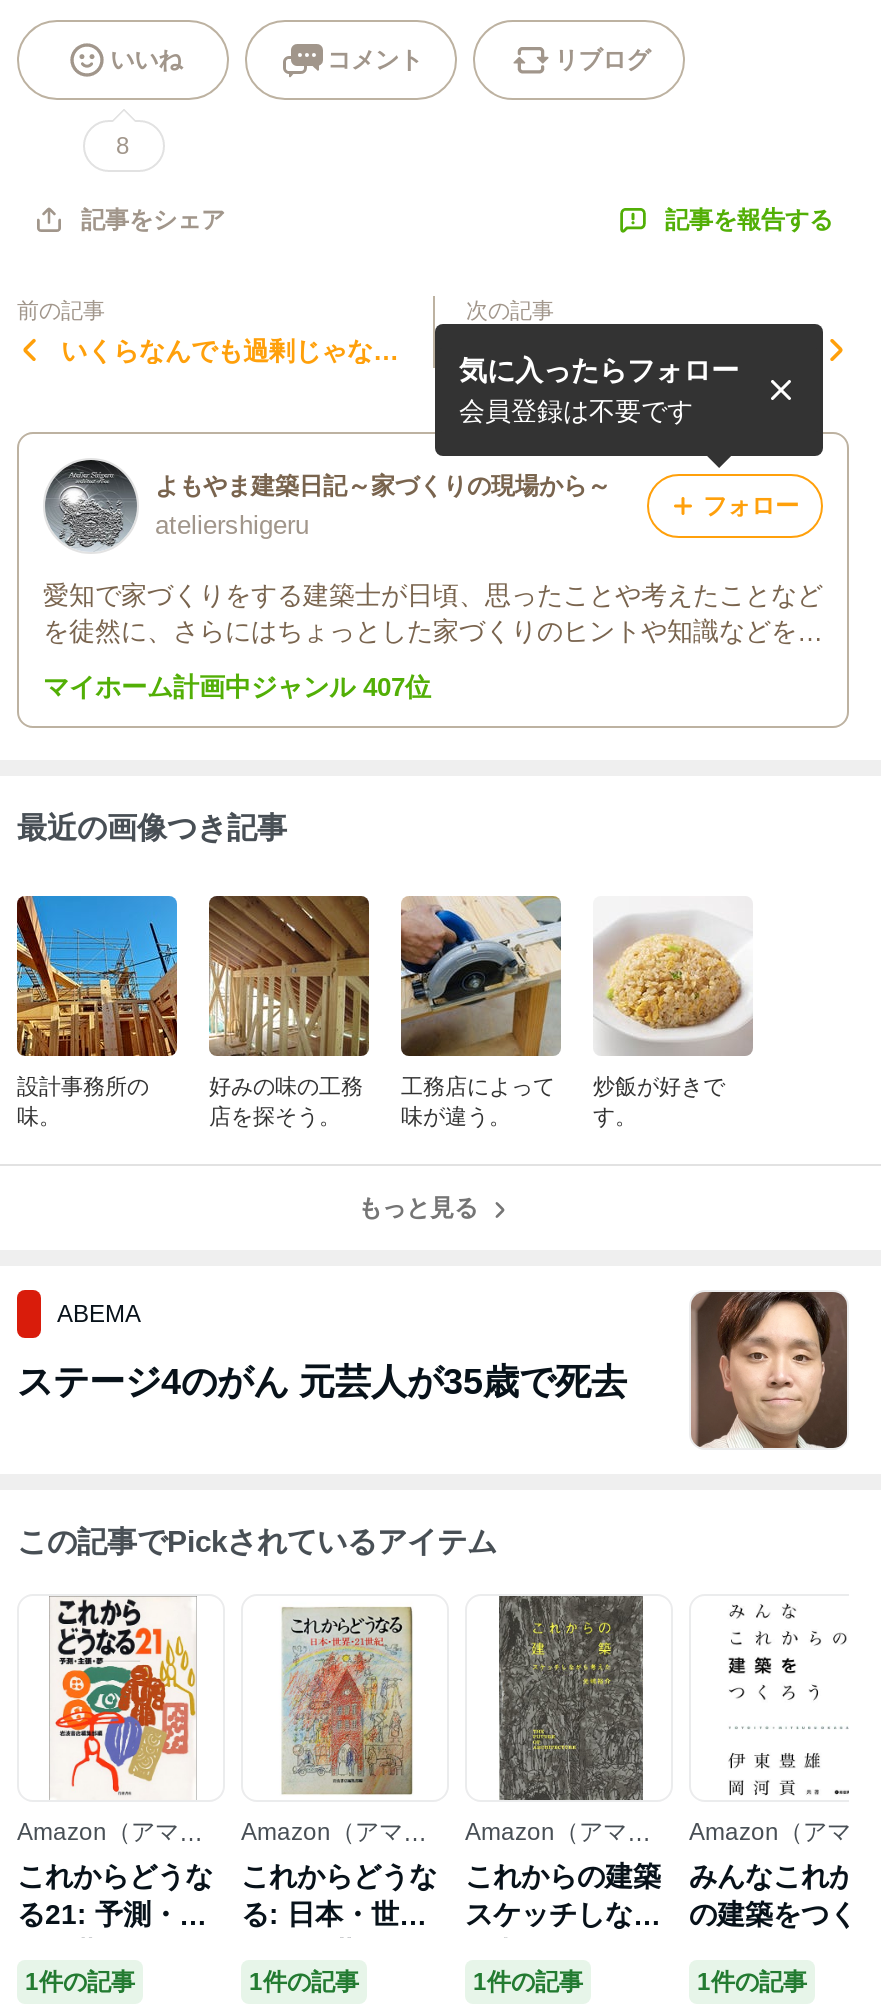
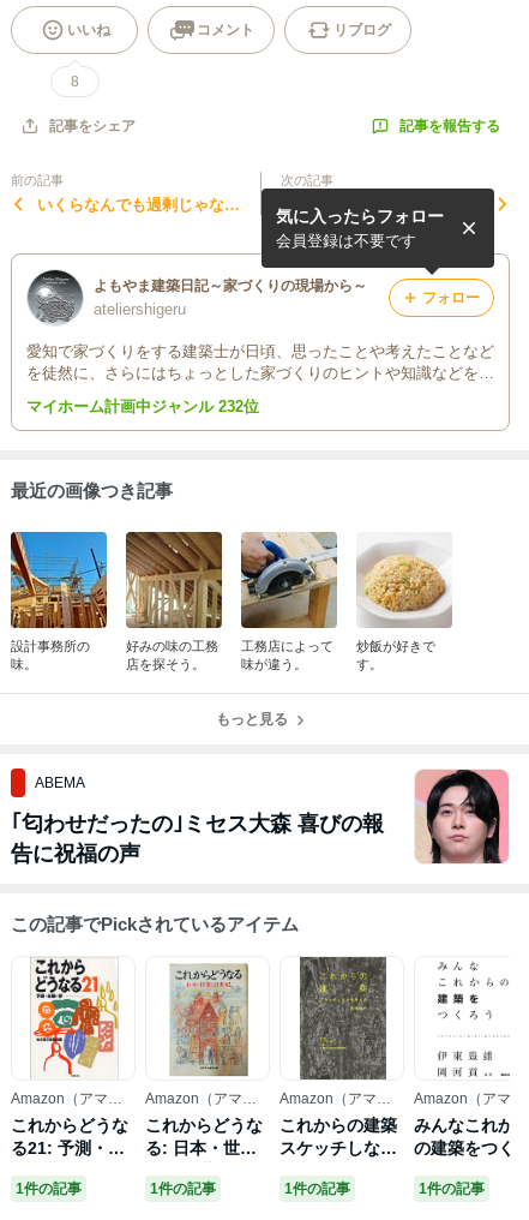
[43,673,431,703] マイホーム計画中ジャンル 407位 -> [26,398,259,416] マイホーム計画中ジャンル 232位
[17,1290,849,1448] [image] | ステージ4のがん 元芸人が35歳で死去 -> [11,769,509,866] [image] | ｢匂わせだったの｣ミセス大森 喜びの報 | 告に祝福の声

